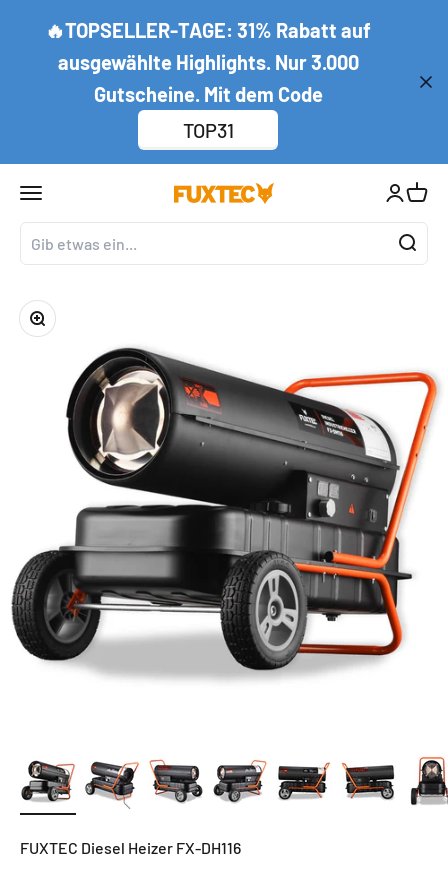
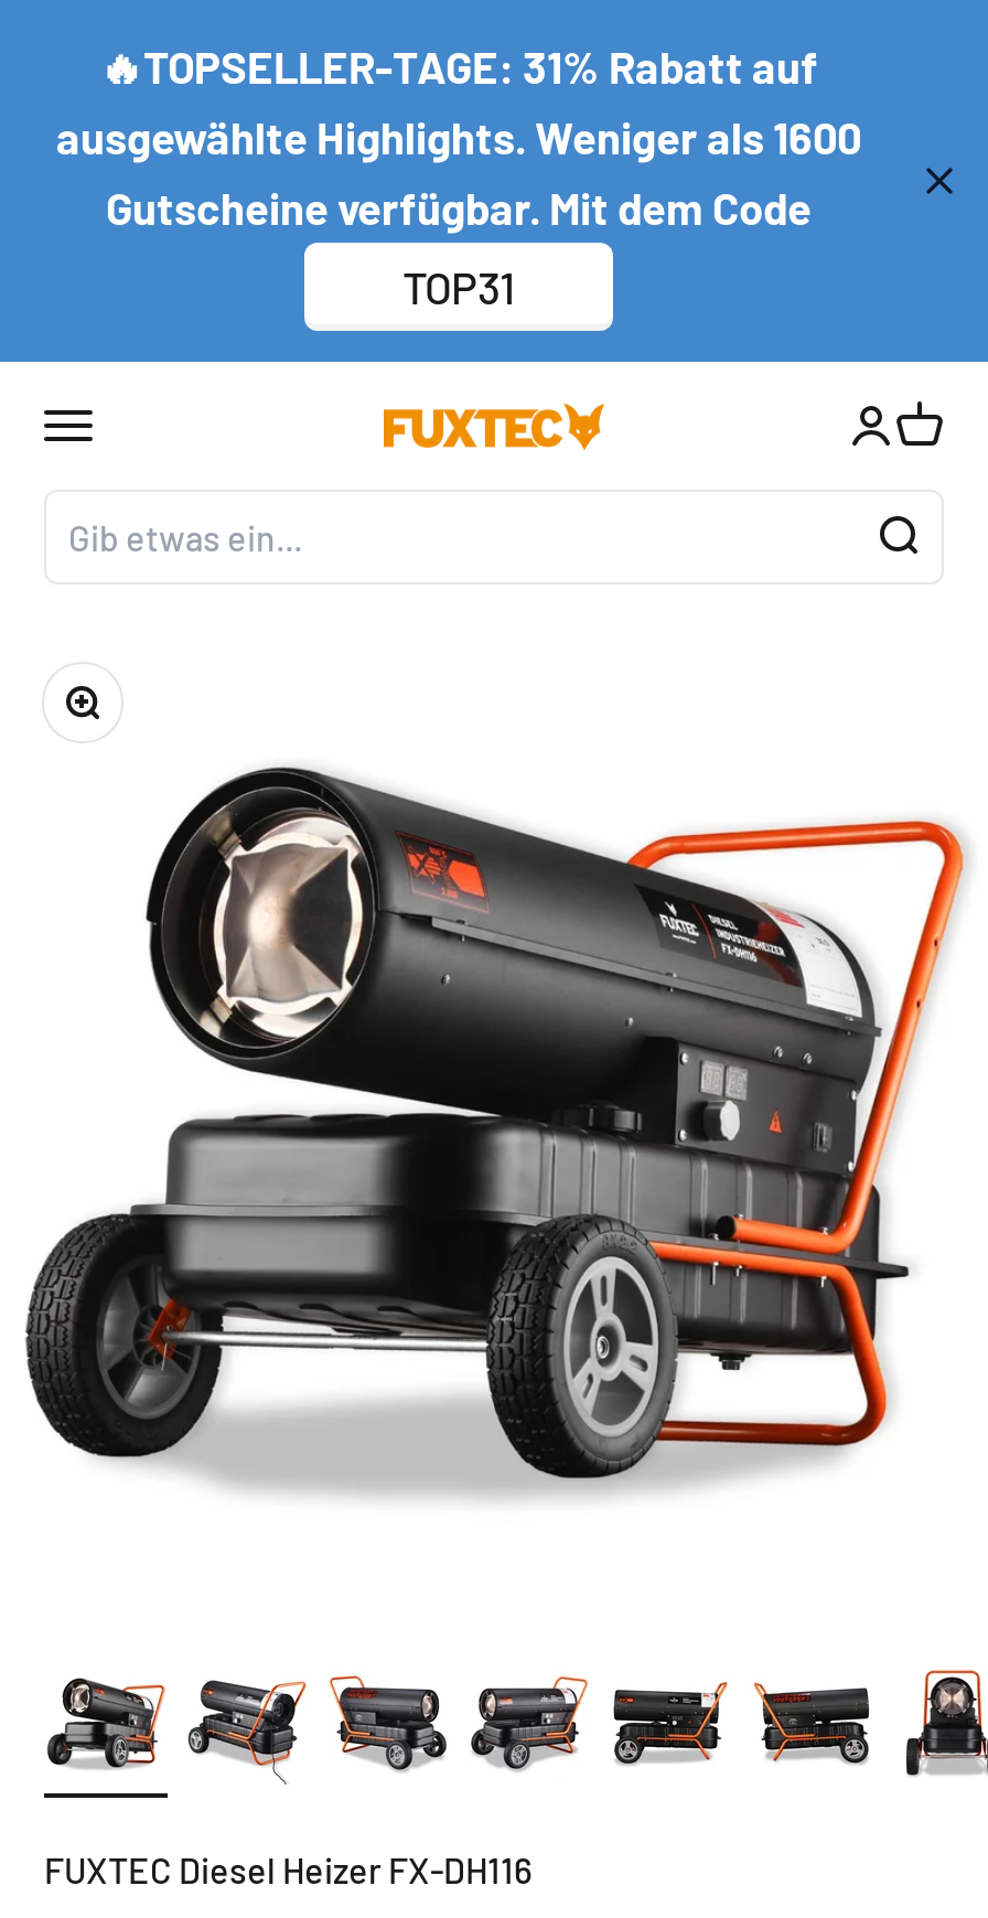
[57,50,358,106] ausgewählte Highlights. Nur 3.000 | Gutscheine. Mit dem Code -> [56,110,861,234] ausgewählte Highlights. Weniger als 1600 | Gutscheine verfügbar. Mit dem Code

